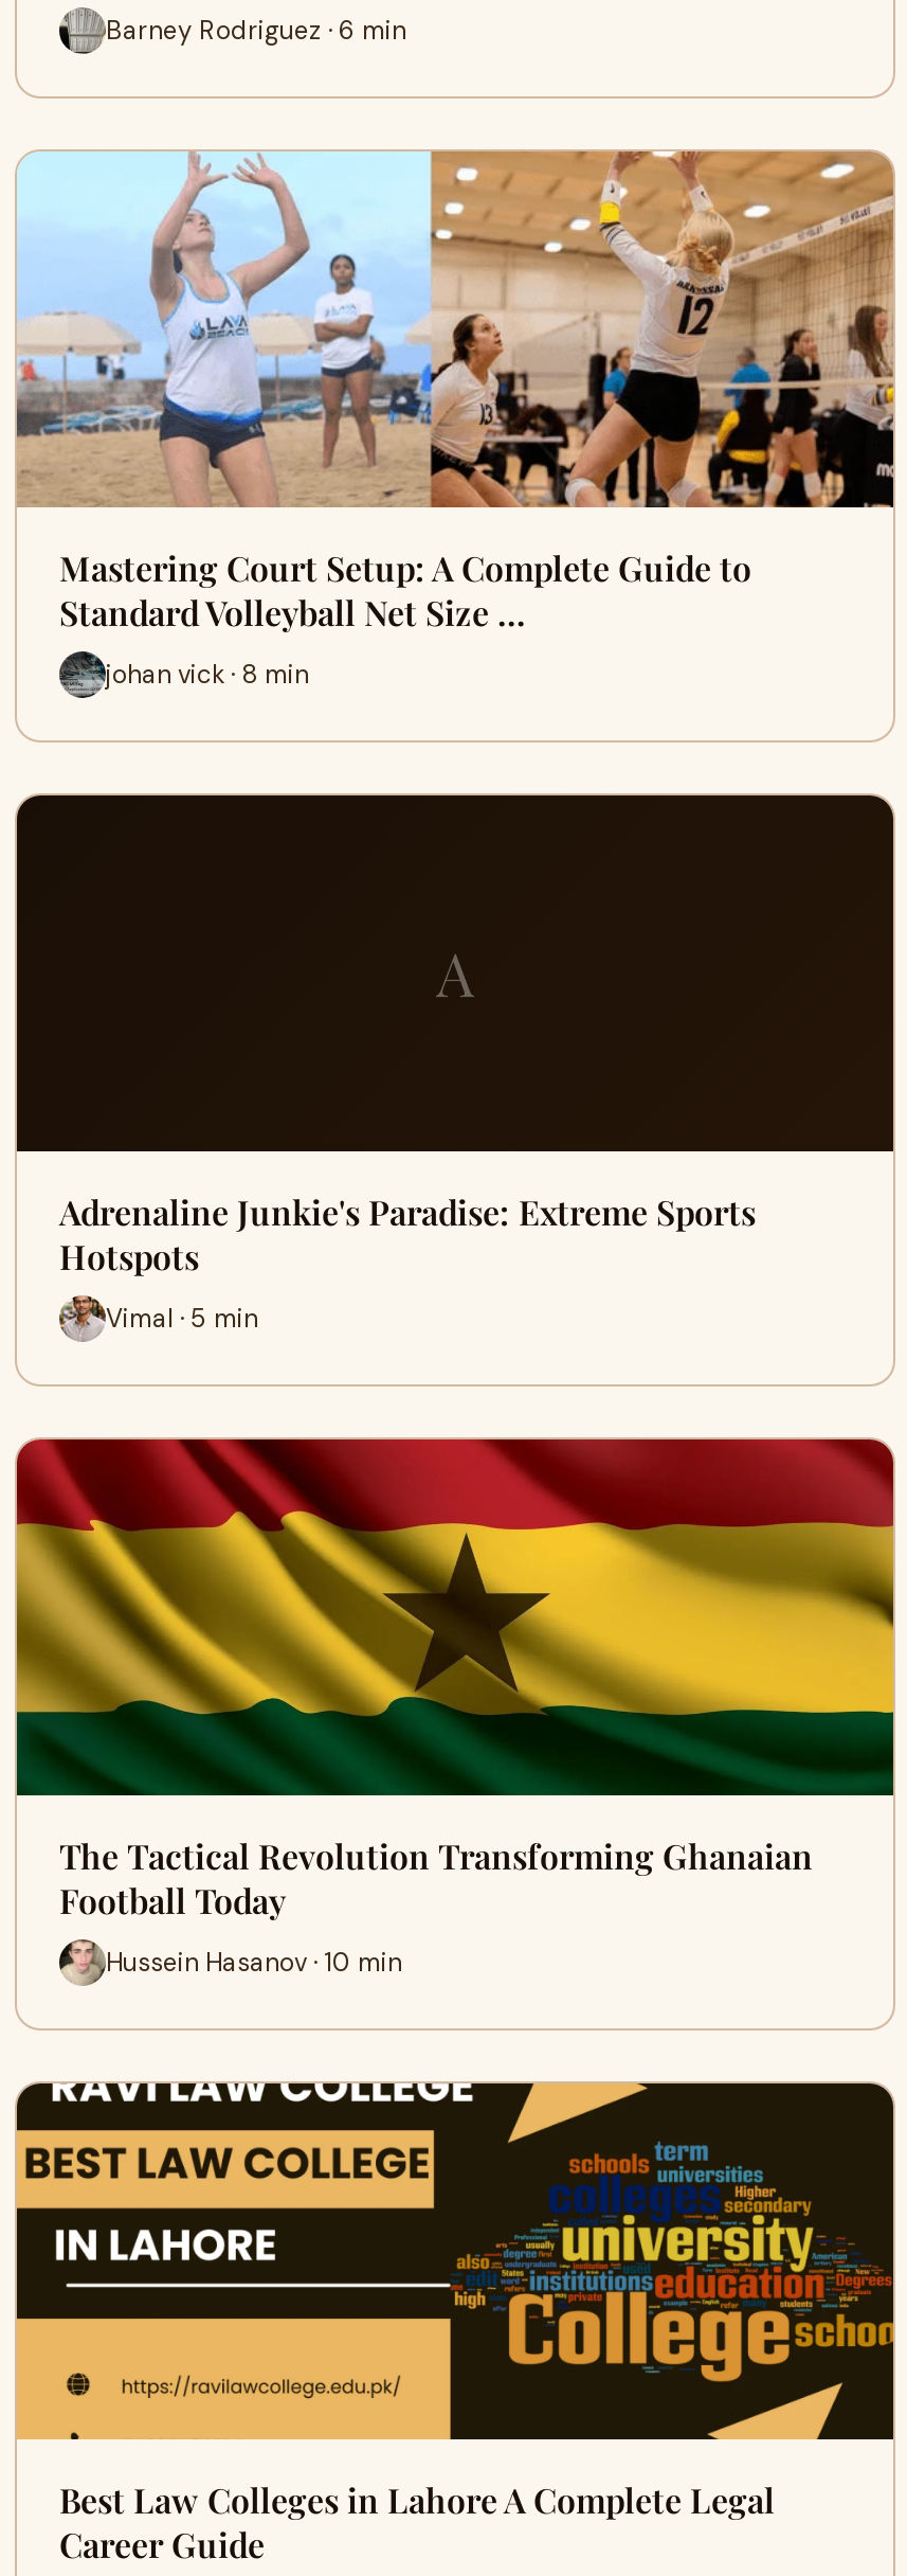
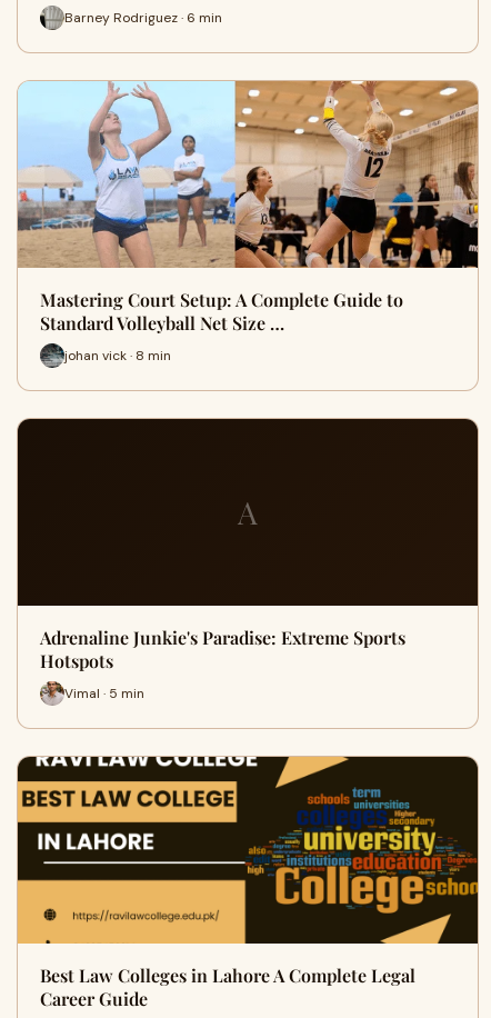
[15,1437,895,1979] [image] | The Tactical Revolution Transforming Ghanaian | Football Today | Hussein Hasanov · 10 min -> none

